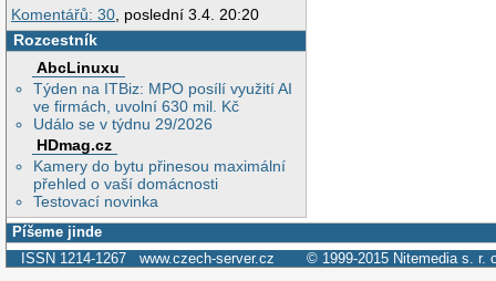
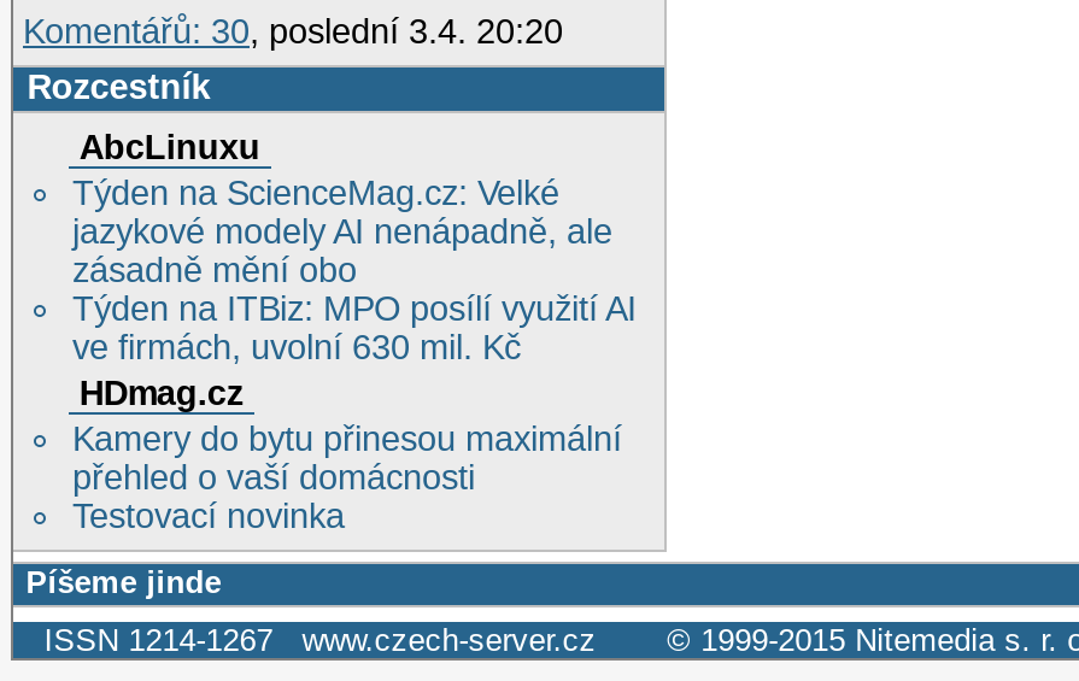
none -> [72,173,612,289] Týden na ScienceMag.cz: Velké | jazykové modely AI nenápadně, ale | zásadně mění obo
moved [34,79,293,115] -> [72,289,637,366]: Týden na ITBiz: MPO posílí využití AI | ve firmách, uvolní 630 mil. Kč
[34,115,213,133] Událo se v týdnu 29/2026 -> none

